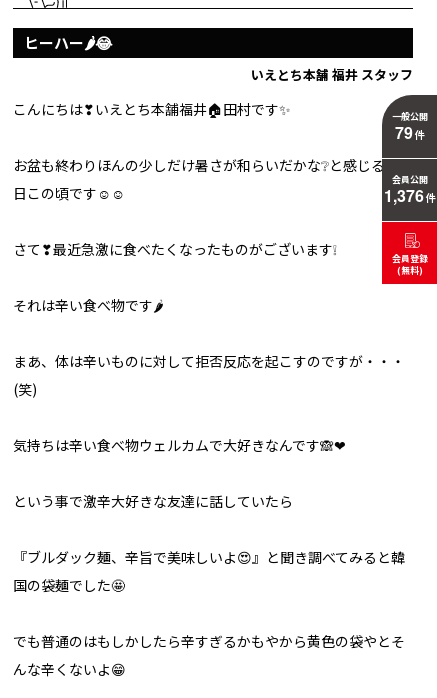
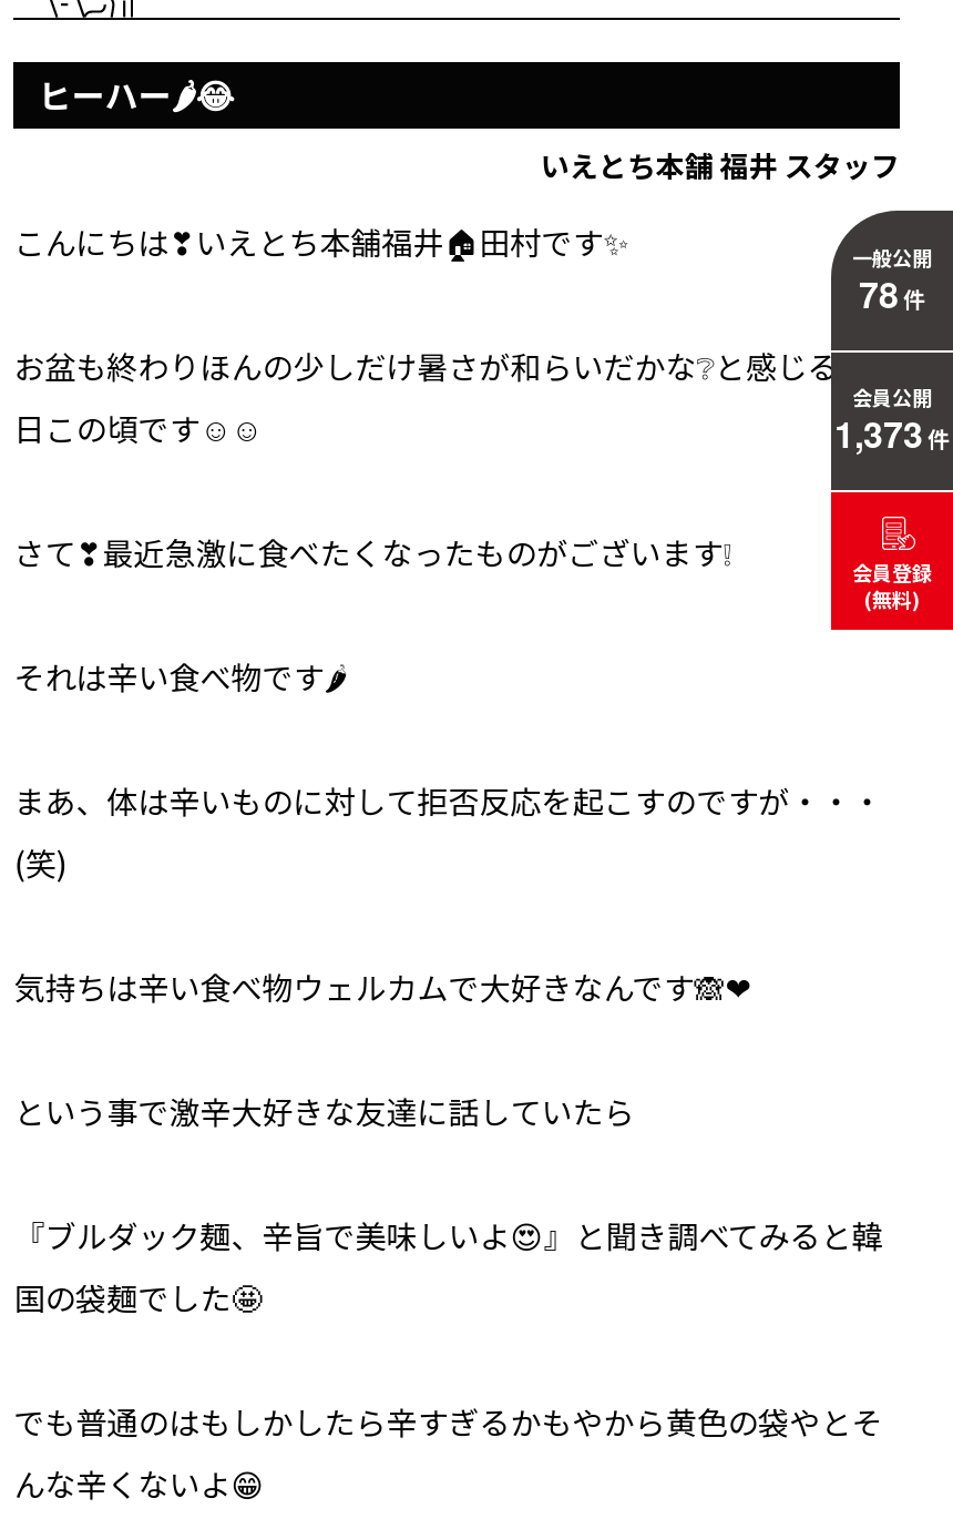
[394,121,424,144] 79 件 -> [859,268,925,319] 78 件
[383,184,435,207] 1,376 件 -> [834,408,950,459] 1,373 件

